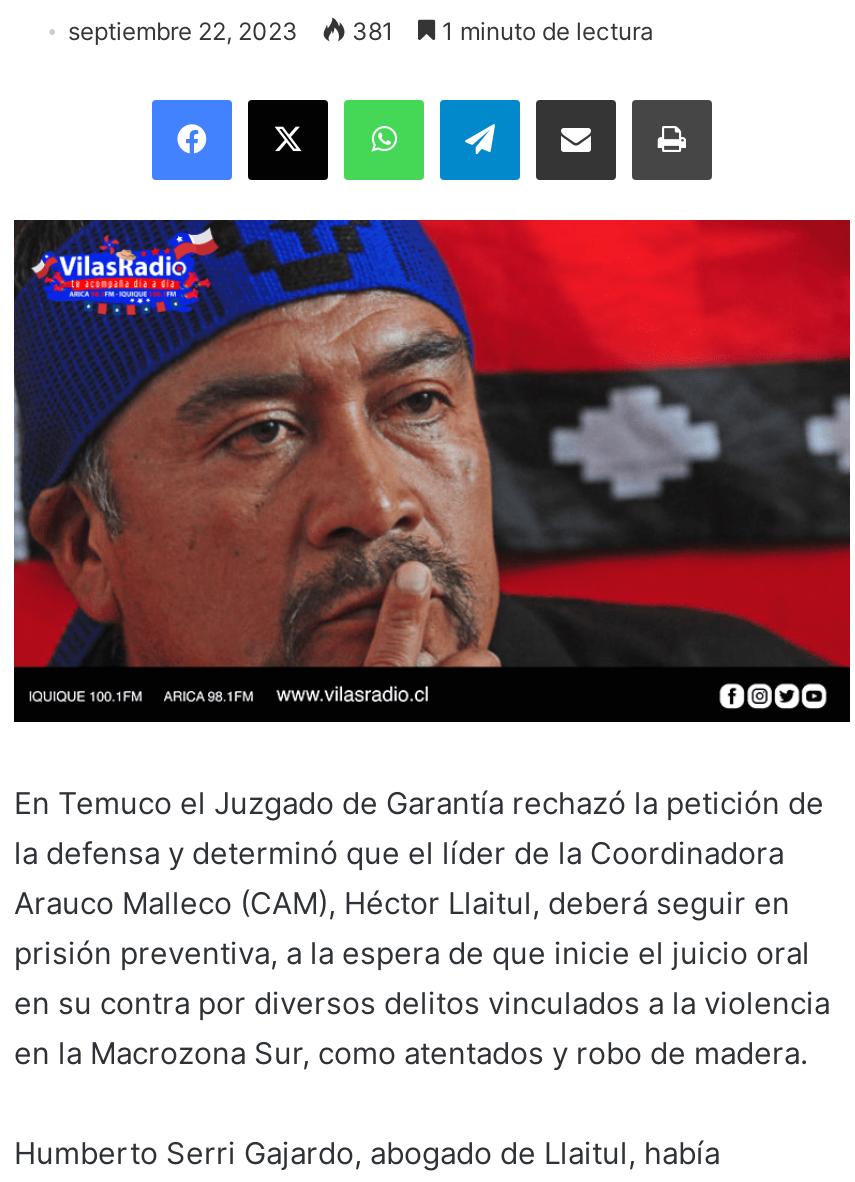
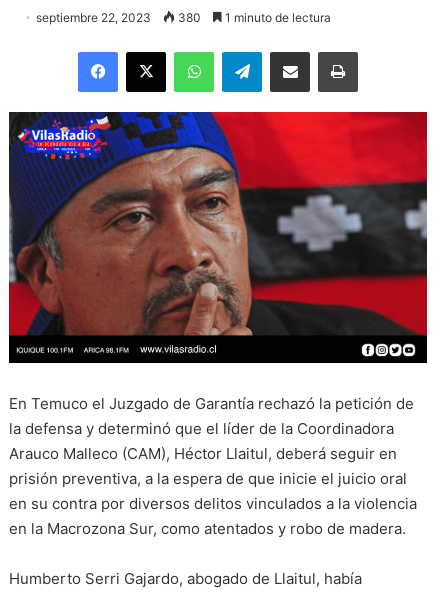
[68,15,654,45] septiembre 22, 2023 381 1 minuto de lectura -> [36,9,331,24] septiembre 22, 2023 380 1 minuto de lectura

